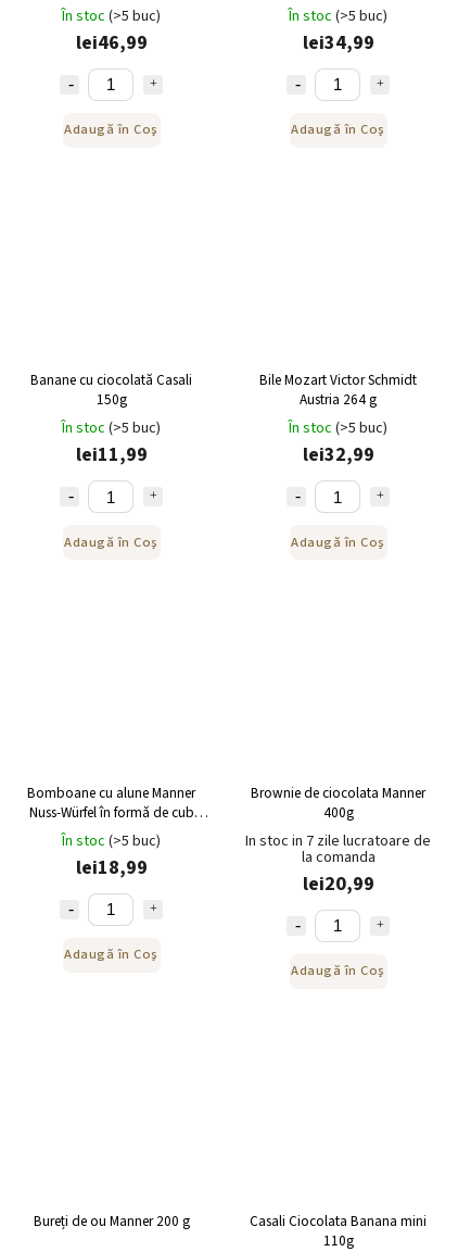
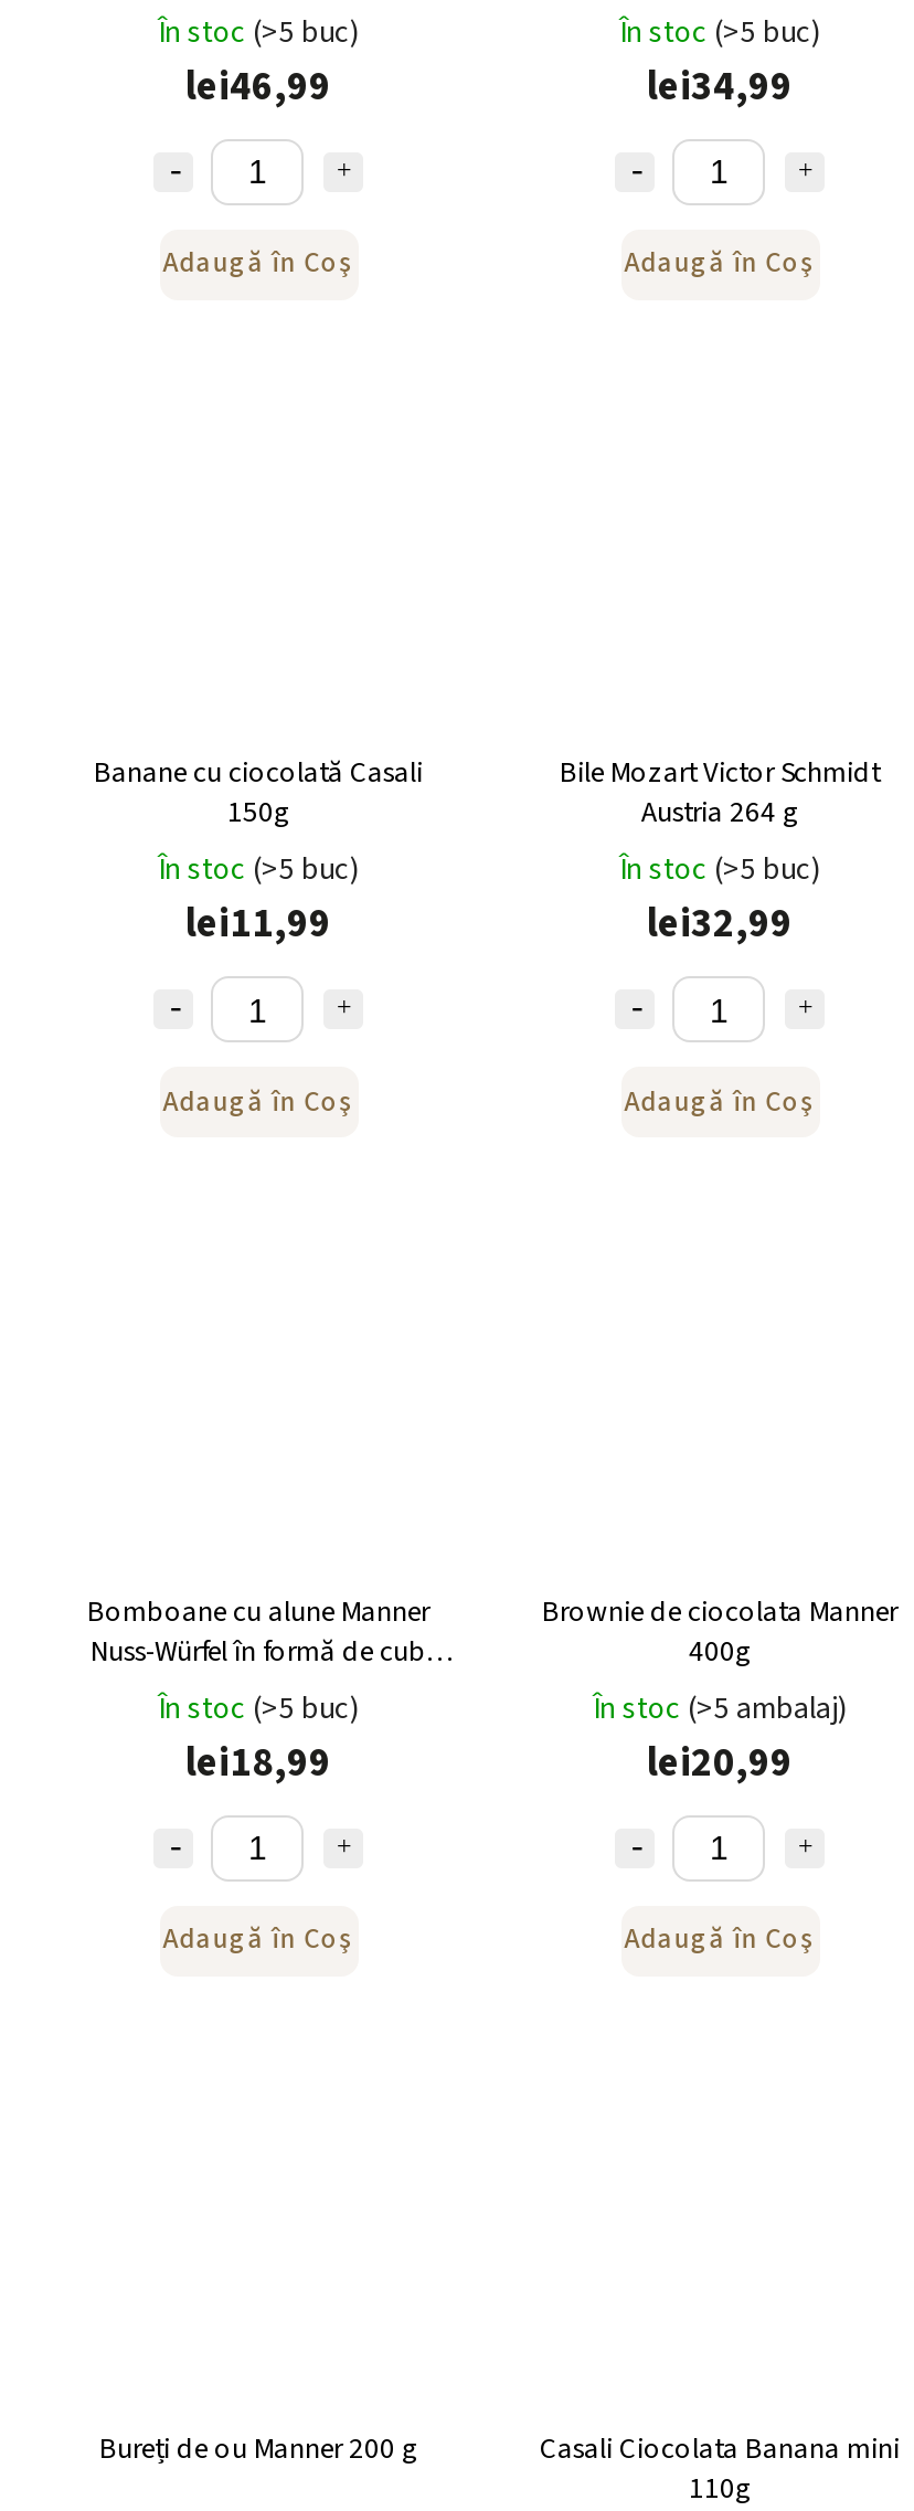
[245,830,431,868] In stoc in 7 zile lucratoare de | la comanda -> [593,1687,847,1731] În stoc (>5 ambalaj)

